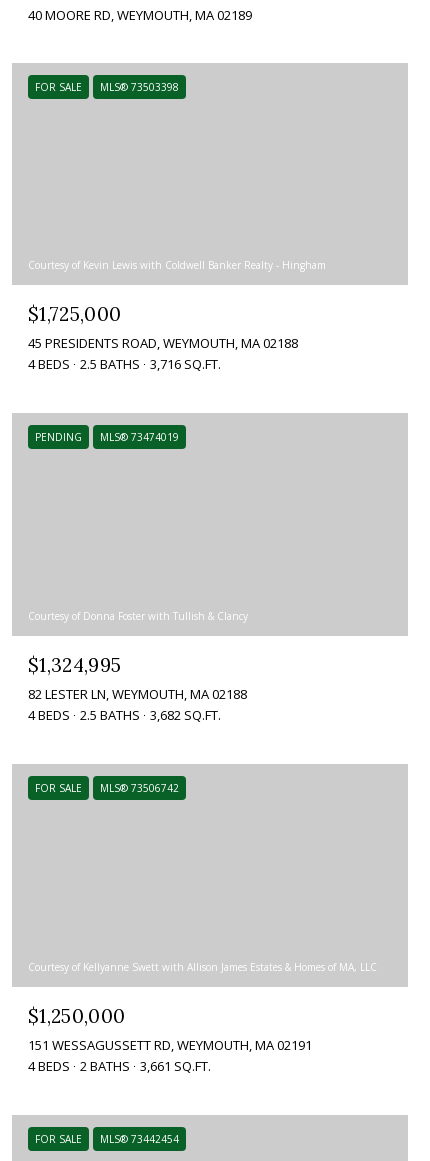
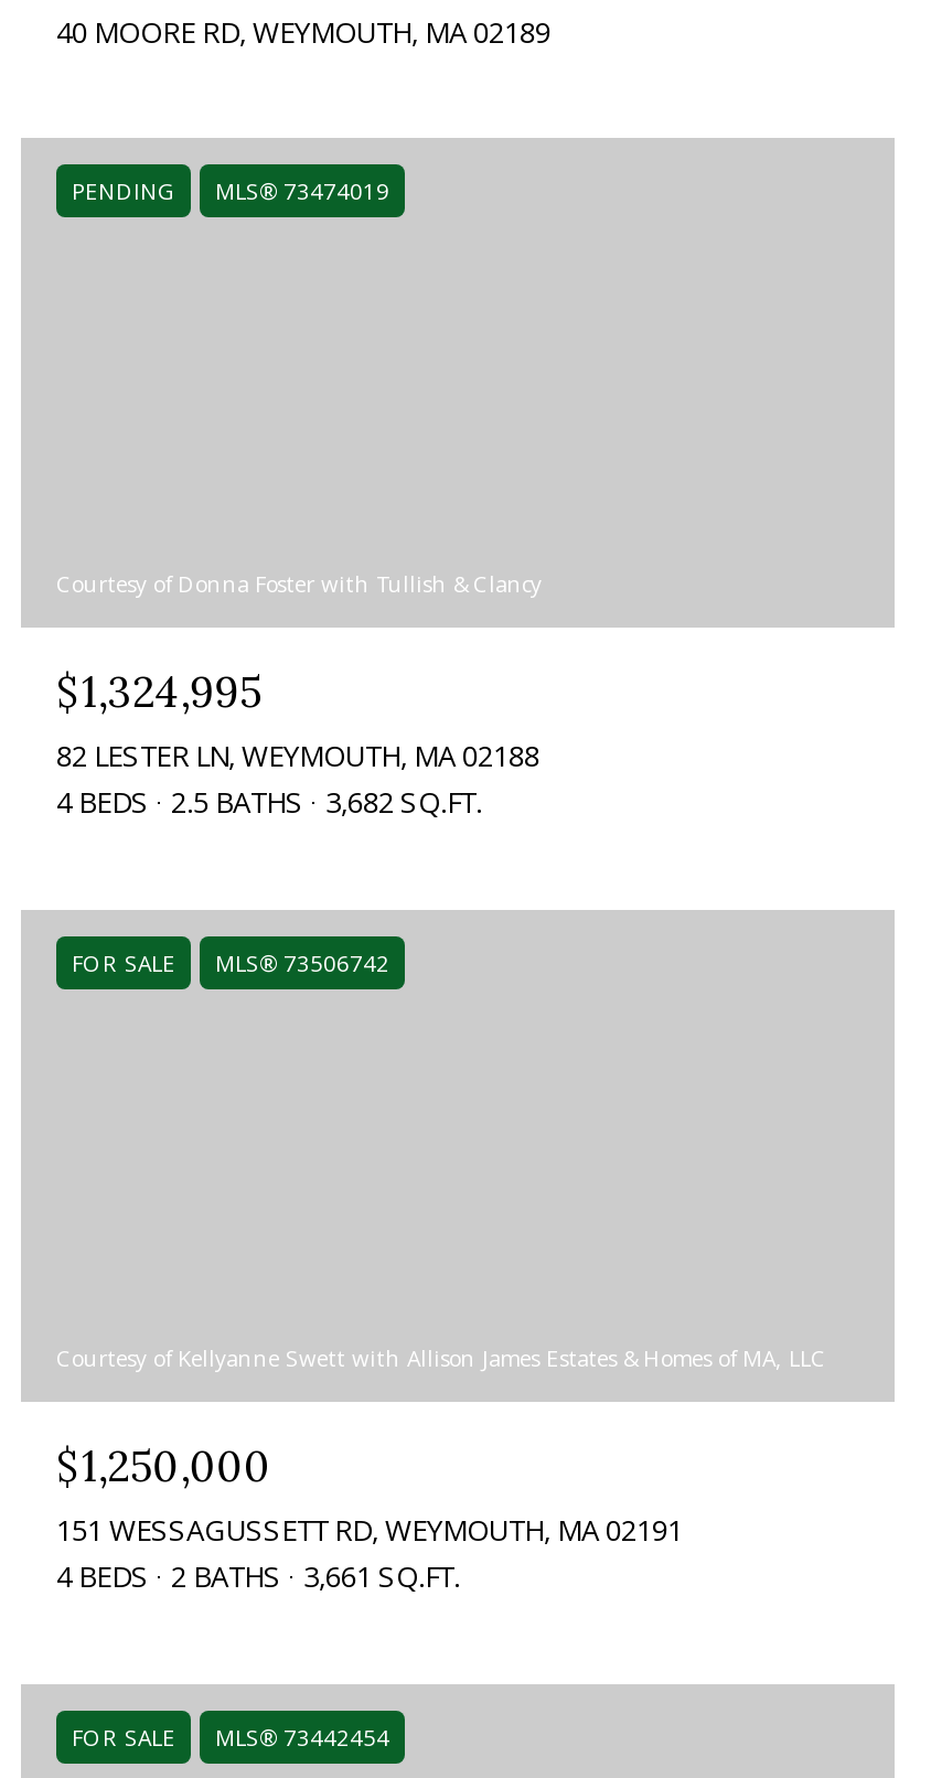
[35,79,179,93] FOR SALE | MLS® 73503398 -> none
[28,258,326,373] Courtesy of Kevin Lewis with Coldwell Banker Realty - Hingham | $1,725,000 | 45 PRESIDENTS ROAD, WEYMOUTH, MA 02188 | 4 BEDS 2.5 BATHS 3,716 SQ.FT. -> none

